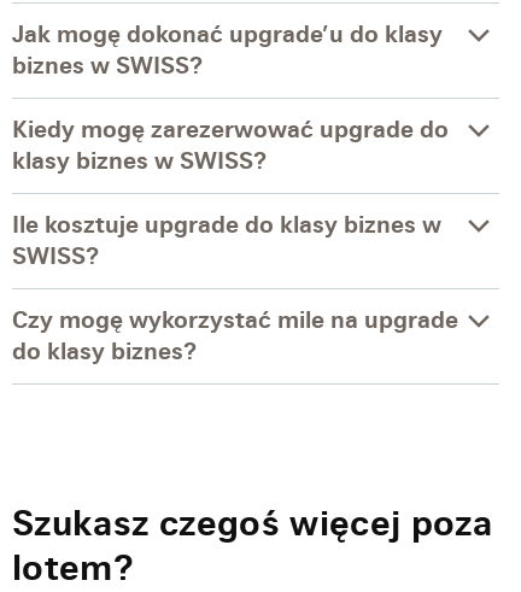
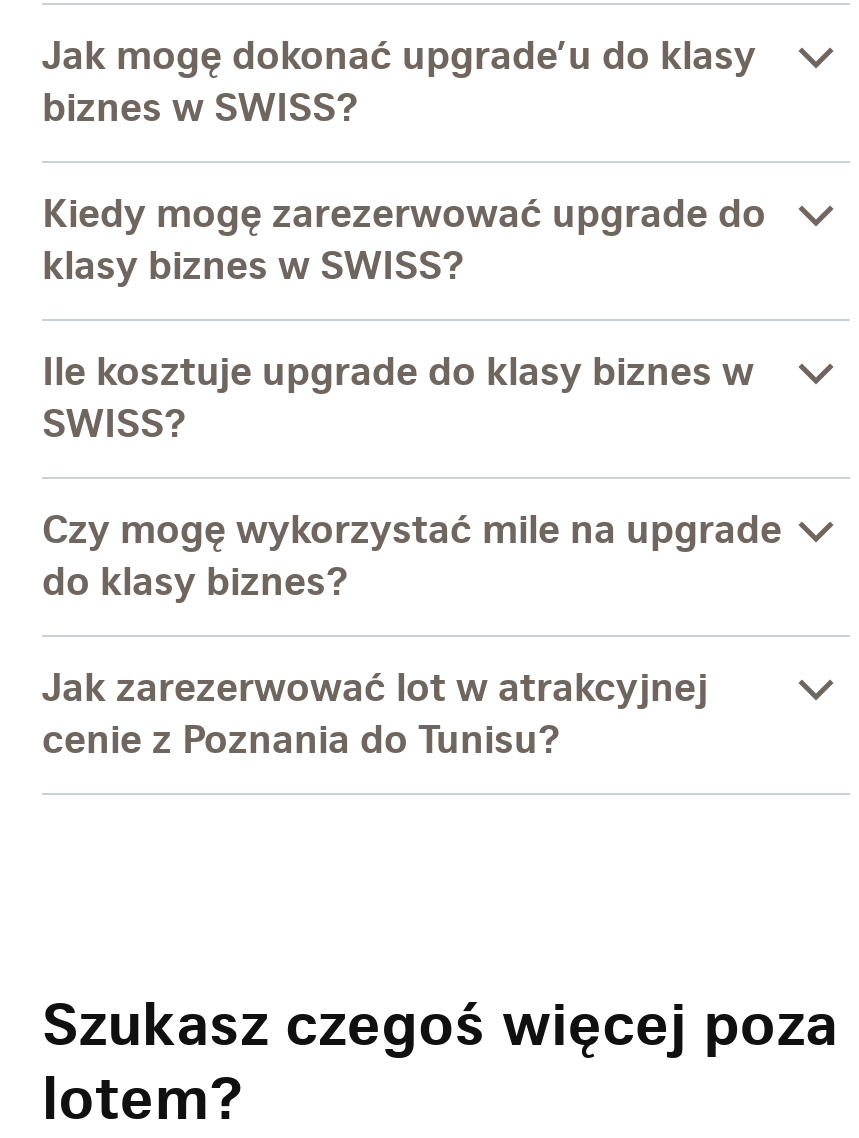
none -> [42,663,708,765] Jak zarezerwować lot w atrakcyjnej | cenie z Poznania do Tunisu?

